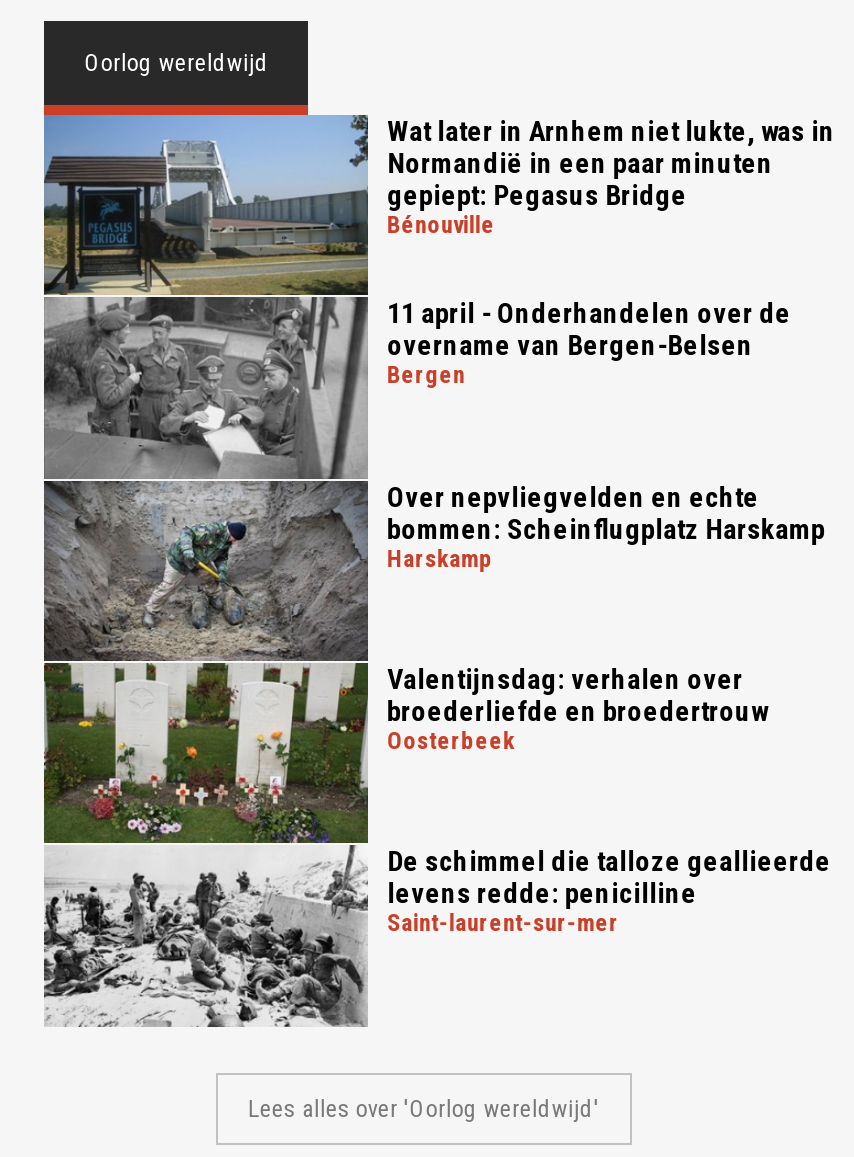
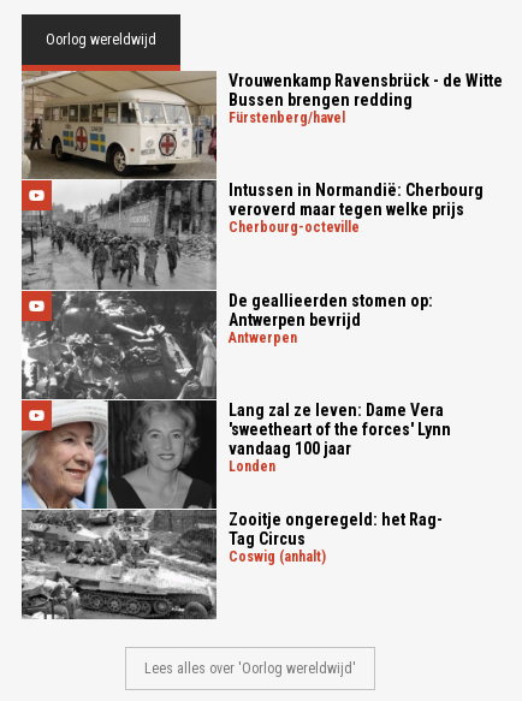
[42,113,835,1027] [image] | Wat later in Arnhem niet lukte, was in | Normandië in een paar minuten | gepiept: Pegasus Bridge | bénouville -> [20,70,502,620] [image] | Vrouwenkamp Ravensbrück - de Witte | Bussen brengen redding | fürstenberg/havel
[387,298,791,390] 11 april - Onderhandelen over de | overname van Bergen-Belsen | bergen -> [228,181,483,236] Intussen in Normandië: Cherbourg | veroverd maar tegen welke prijs | cherbourg-octeville
[387,480,825,572] Over nepvliegvelden en echte | bommen: Scheinflugplatz Harskamp | harskamp -> [228,291,433,346] De geallieerden stomen op: | Antwerpen bevrijd | antwerpen
[387,663,767,755] Valentijnsdag: verhalen over | broederliefde en broedertrouw | oosterbeek -> [228,400,451,475] Lang zal ze leven: Dame Vera | 'sweetheart of the forces' Lynn | vandaag 100 jaar | londen
[387,846,831,938] De schimmel die talloze geallieerde | levens redde: penicilline | saint-laurent-sur-mer -> [228,510,442,565] Zooitje ongeregeld: het Rag- | Tag Circus | coswig (anhalt)

